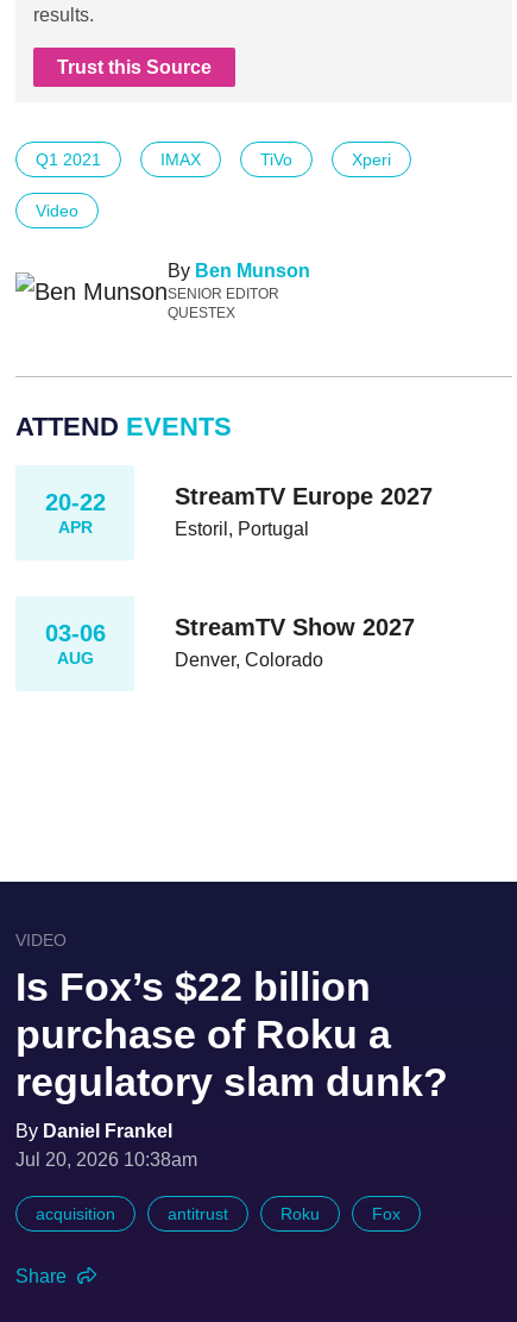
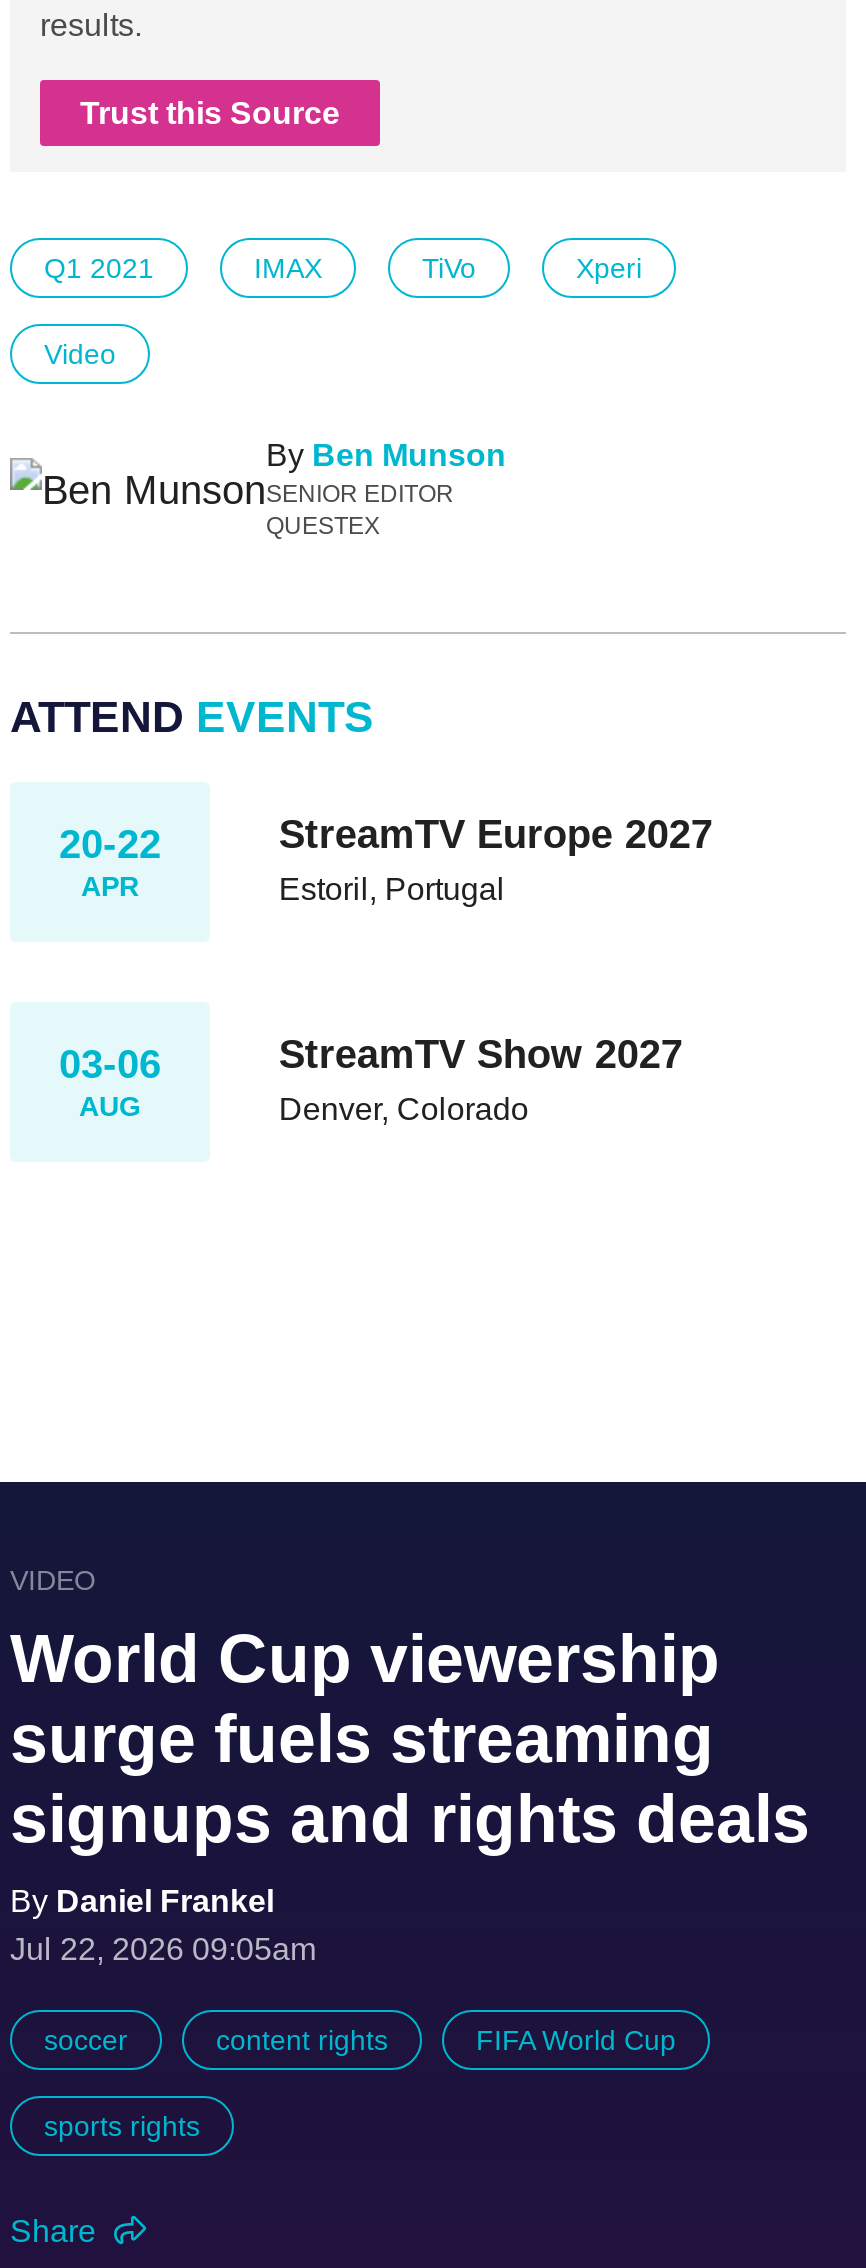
[15,963,448,1104] Is Fox’s $22 billion | purchase of Roku a | regulatory slam dunk? -> [10,1619,810,1855] World Cup viewership | surge fuels streaming | signups and rights deals
[15,1149,401,1223] Jul 20, 2026 10:38am | acquisition | antitrust | Roku | Fox -> [10,1931,676,2141] Jul 22, 2026 09:05am | soccer | content rights | FIFA World Cup | sports rights

